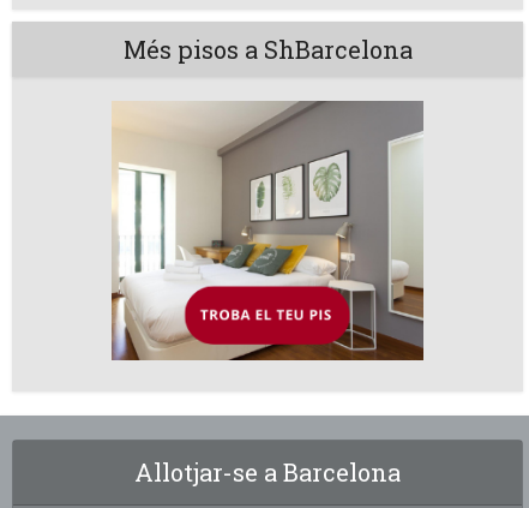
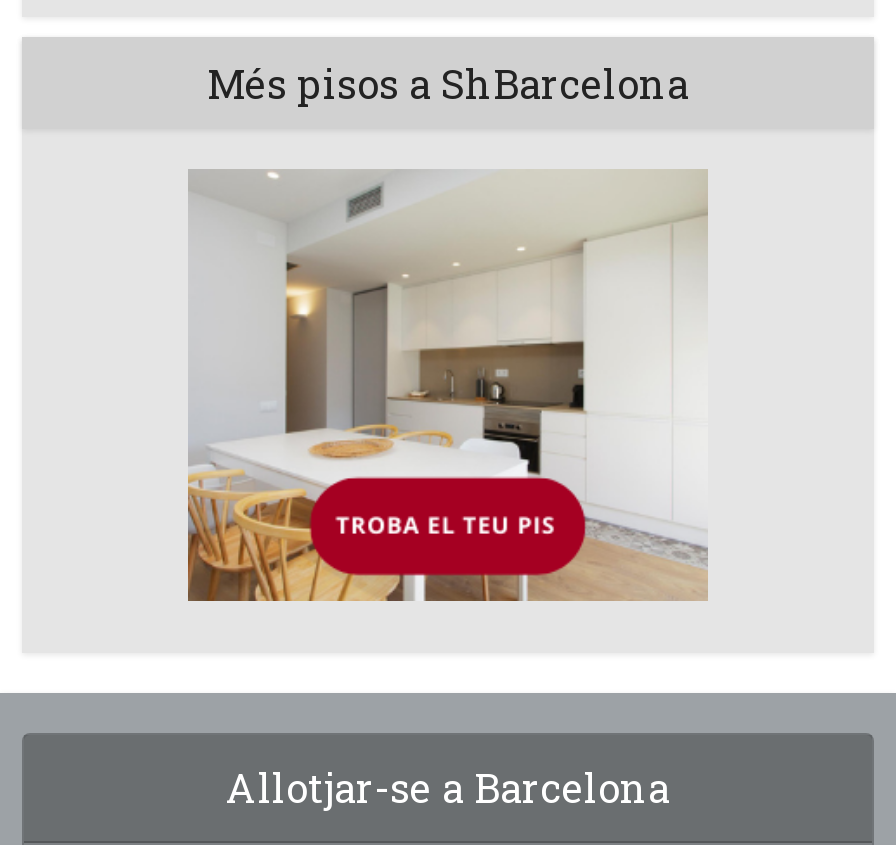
[112,101,425,361] [image] -> [188,169,708,601] [image]

